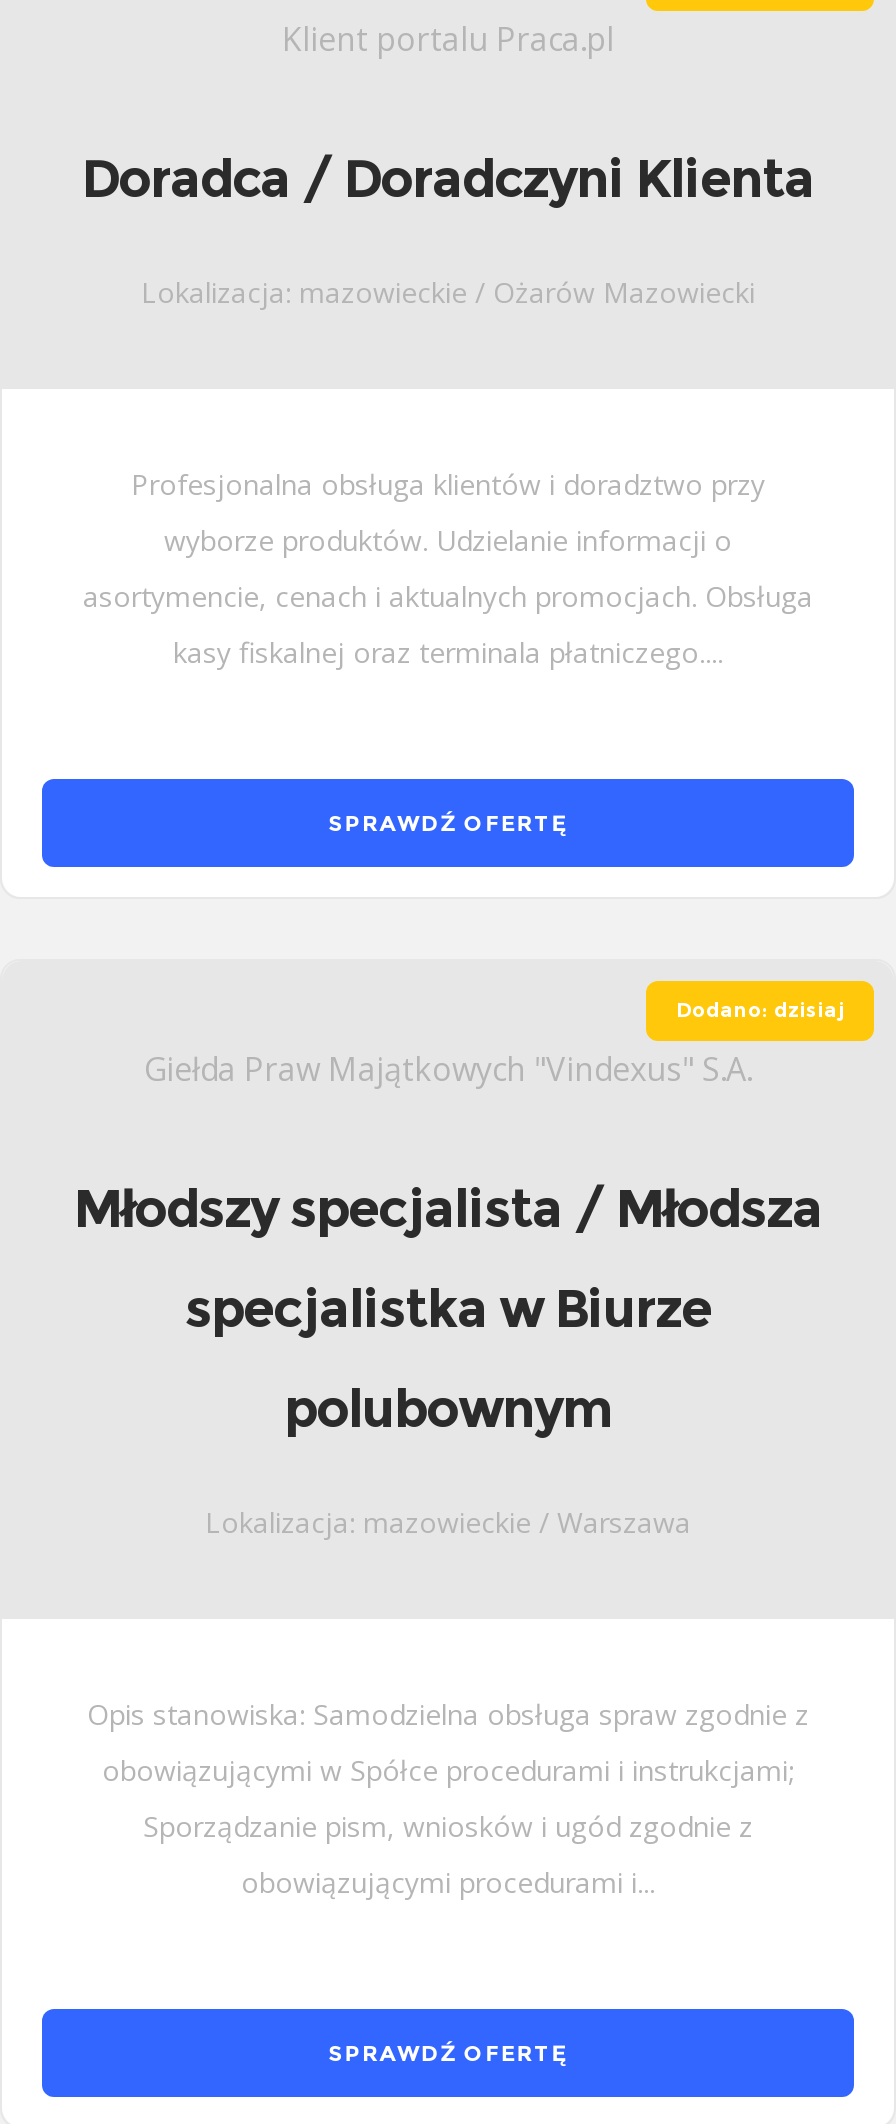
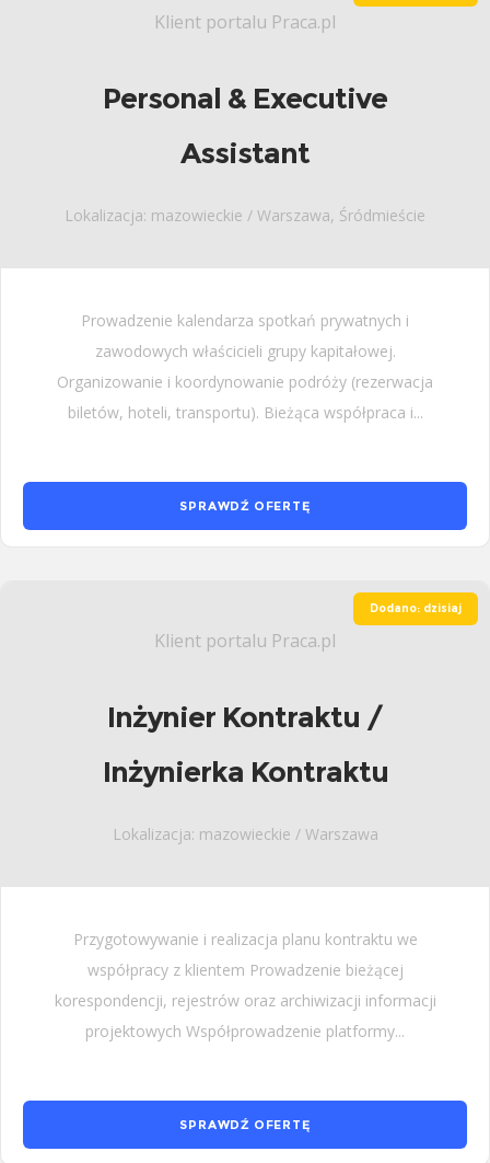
[82,148,814,312] Doradca / Doradczyni Klienta | Lokalizacja: mazowieckie / Ożarów Mazowiecki -> [65,81,425,225] Personal & Executive | Assistant | Lokalizacja: mazowieckie / Warszawa, Śródmieście
[83,466,813,672] Profesjonalna obsługa klientów i doradztwo przy | wyborze produktów. Udzielanie informacji o | asortymencie, cenach i aktualnych promocjach. Obsługa | kasy fiskalnej oraz terminala płatniczego.... -> [57,310,433,423] Prowadzenie kalendarza spotkań prywatnych i | zawodowych właścicieli grupy kapitałowej. | Organizowanie i koordynowanie podróży (rezerwacja | biletów, hoteli, transportu). Bieżąca współpraca i...
moved [329,810,844,1024] -> [180,498,462,615]: SPRAWDŹ OFERTĘ | Dodano: dzisiaj
[74,1048,822,1442] Giełda Praw Majątkowych "Vindexus" S.A. | Młodszy specjalista / Młodsza | specjalistka w Biurze | polubownym -> [102,628,388,789] Klient portalu Praca.pl | Inżynier Kontraktu / | Inżynierka Kontraktu
[87,1696,809,1734] Opis stanowiska: Samodzielna obsługa spraw zgodnie z -> [73,928,417,949] Przygotowywanie i realizacja planu kontraktu we
[102,1752,794,1790] obowiązującymi w Spółce procedurami i instrukcjami; -> [87,959,403,980] współpracy z klientem Prowadzenie bieżącej
[143,1808,753,1846] Sporządzanie pism, wniosków i ugód zgodnie z -> [54,990,436,1011] korespondencji, rejestrów oraz archiwizacji informacji
[241,1864,655,1902] obowiązującymi procedurami i... -> [85,1020,405,1041] projektowych Współprowadzenie platformy...

